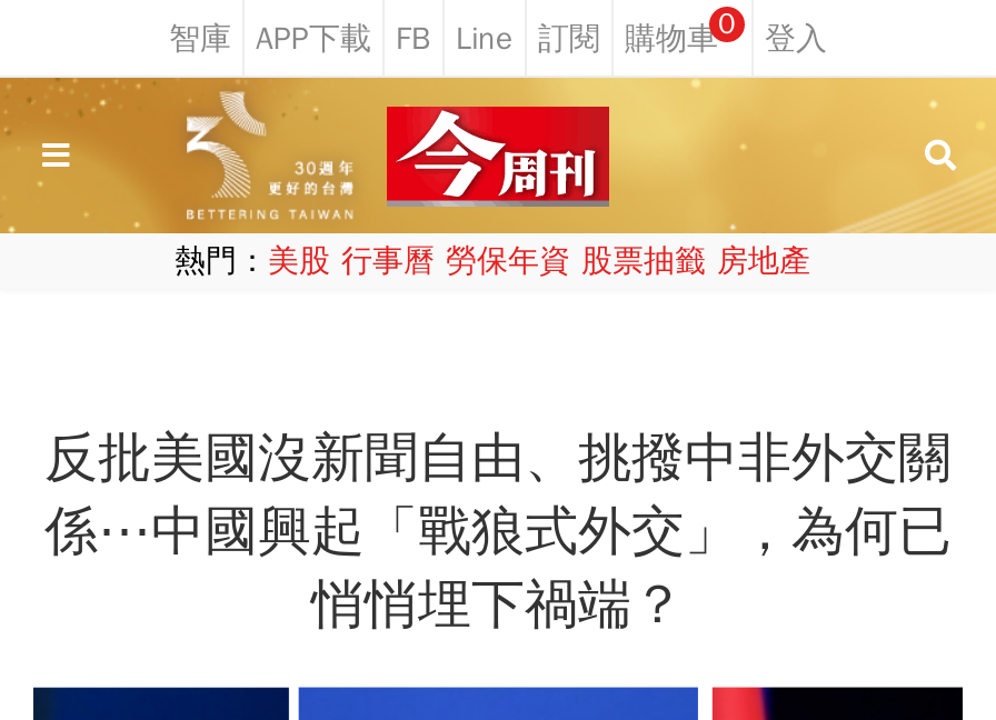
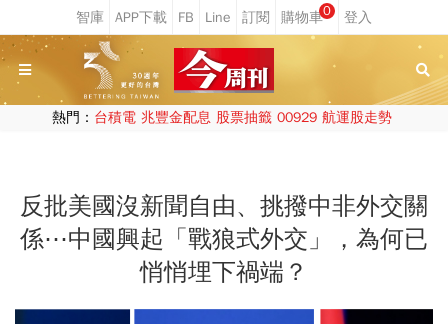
[175,242,810,280] 熱門：美股 行事曆 勞保年資 股票抽籤 房地產 -> [51,109,391,126] 熱門：台積電 兆豐金配息 股票抽籤 00929 航運股走勢

